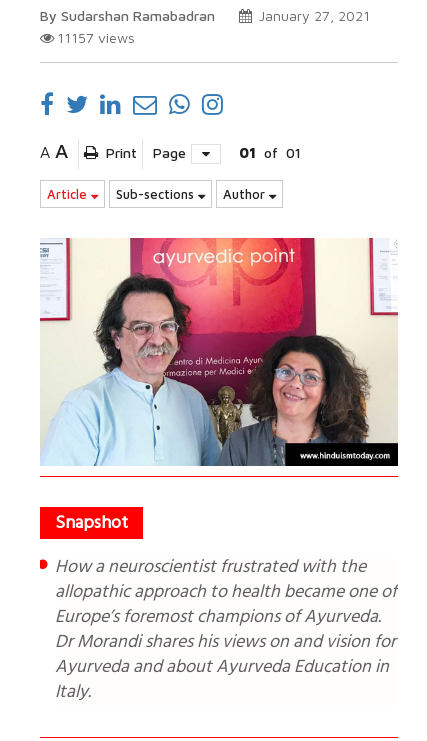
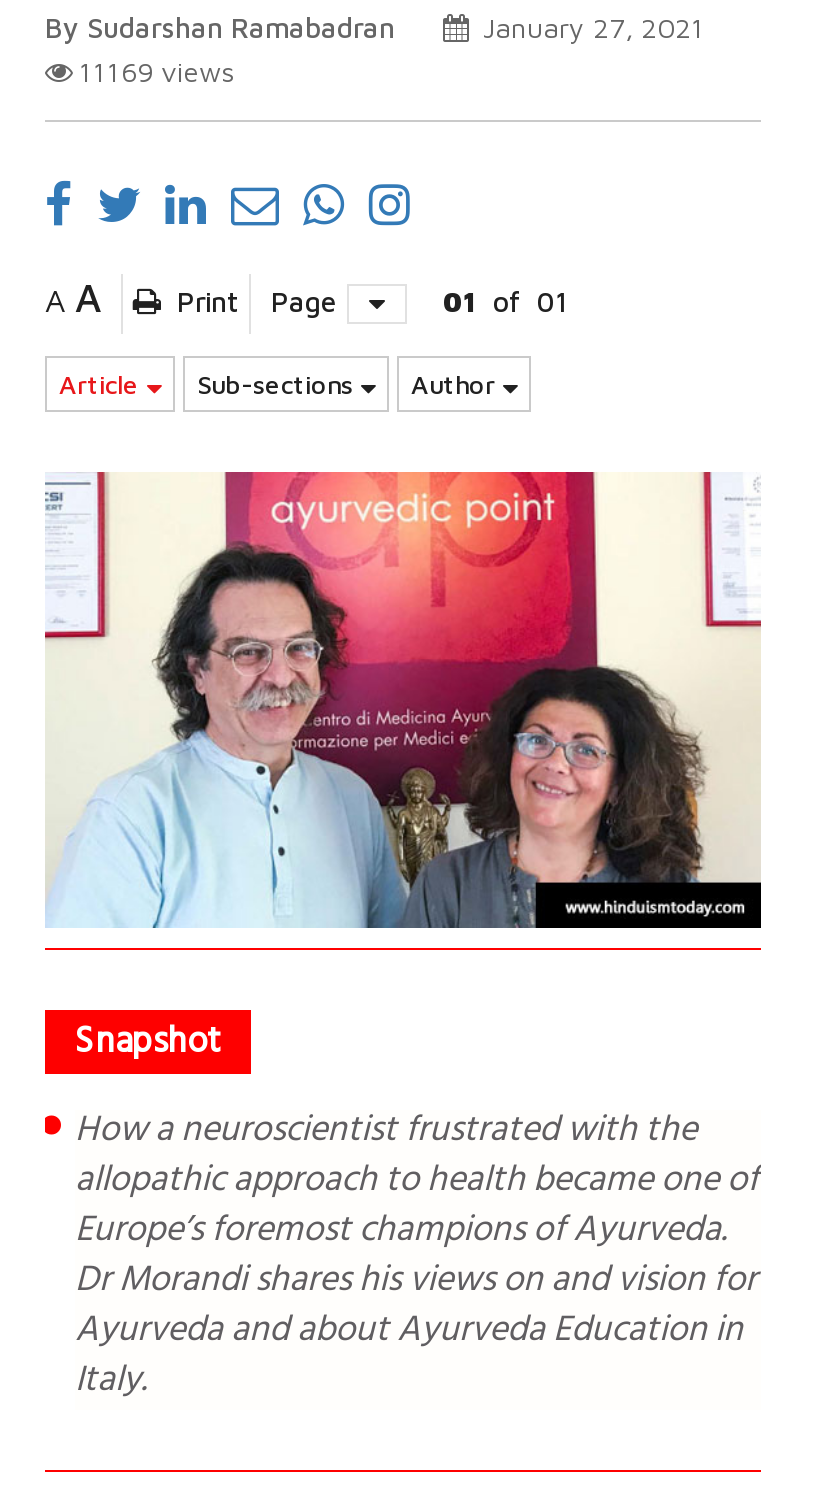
[57,29,135,46] 11157 views -> [79,54,235,88] 11169 views

